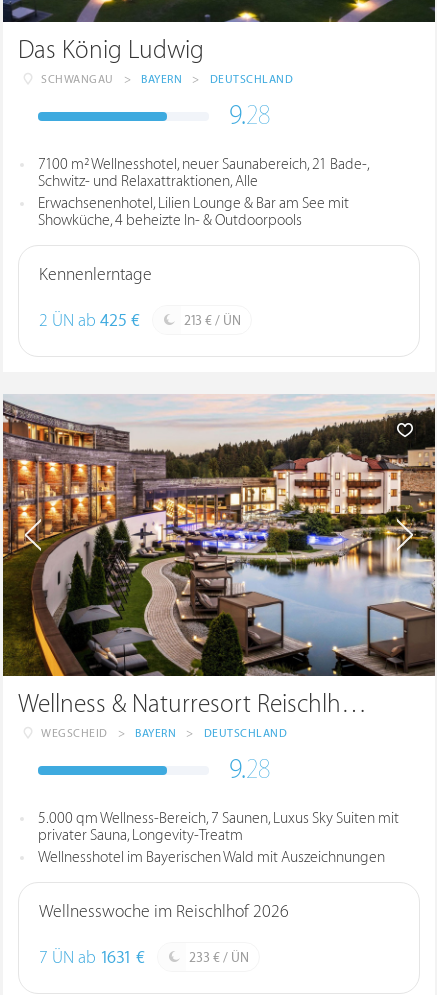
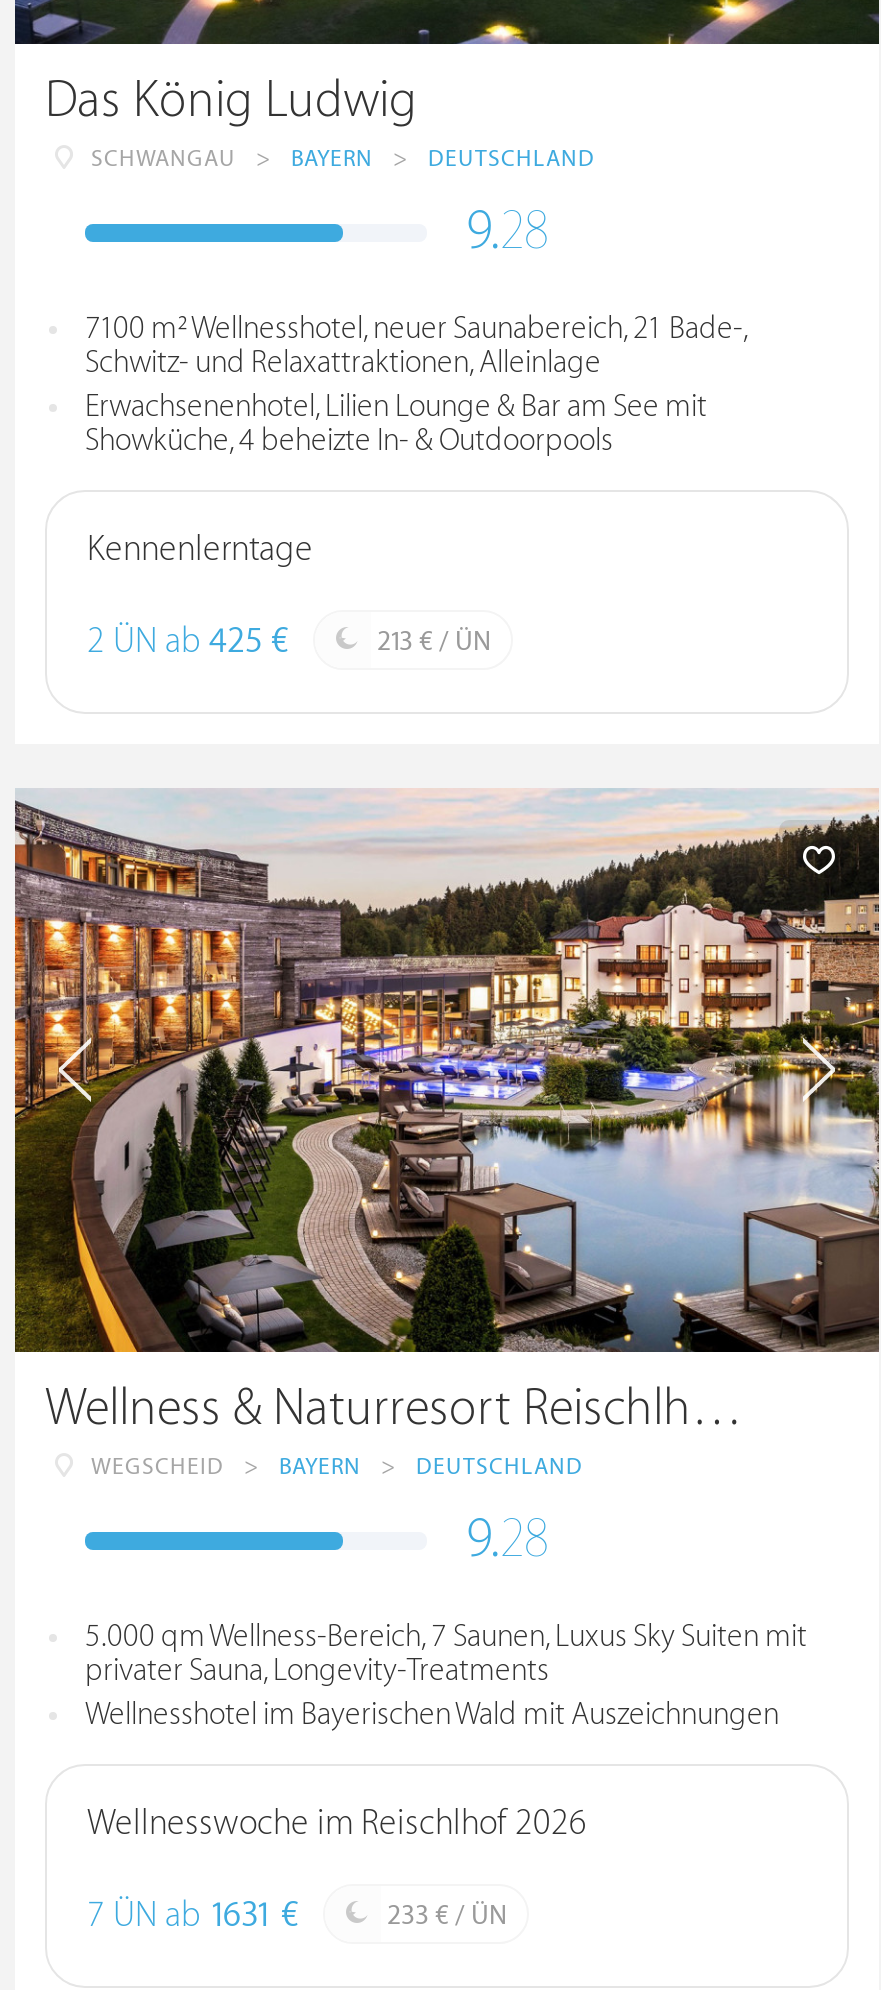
[38,173,258,190] Schwitz- und Relaxattraktionen, Alle -> [85,346,601,380] Schwitz- und Relaxattraktionen, Alleinlage
[38,827,243,844] privater Sauna, Longevity-Treatm -> [85,1654,549,1688] privater Sauna, Longevity-Treatments

